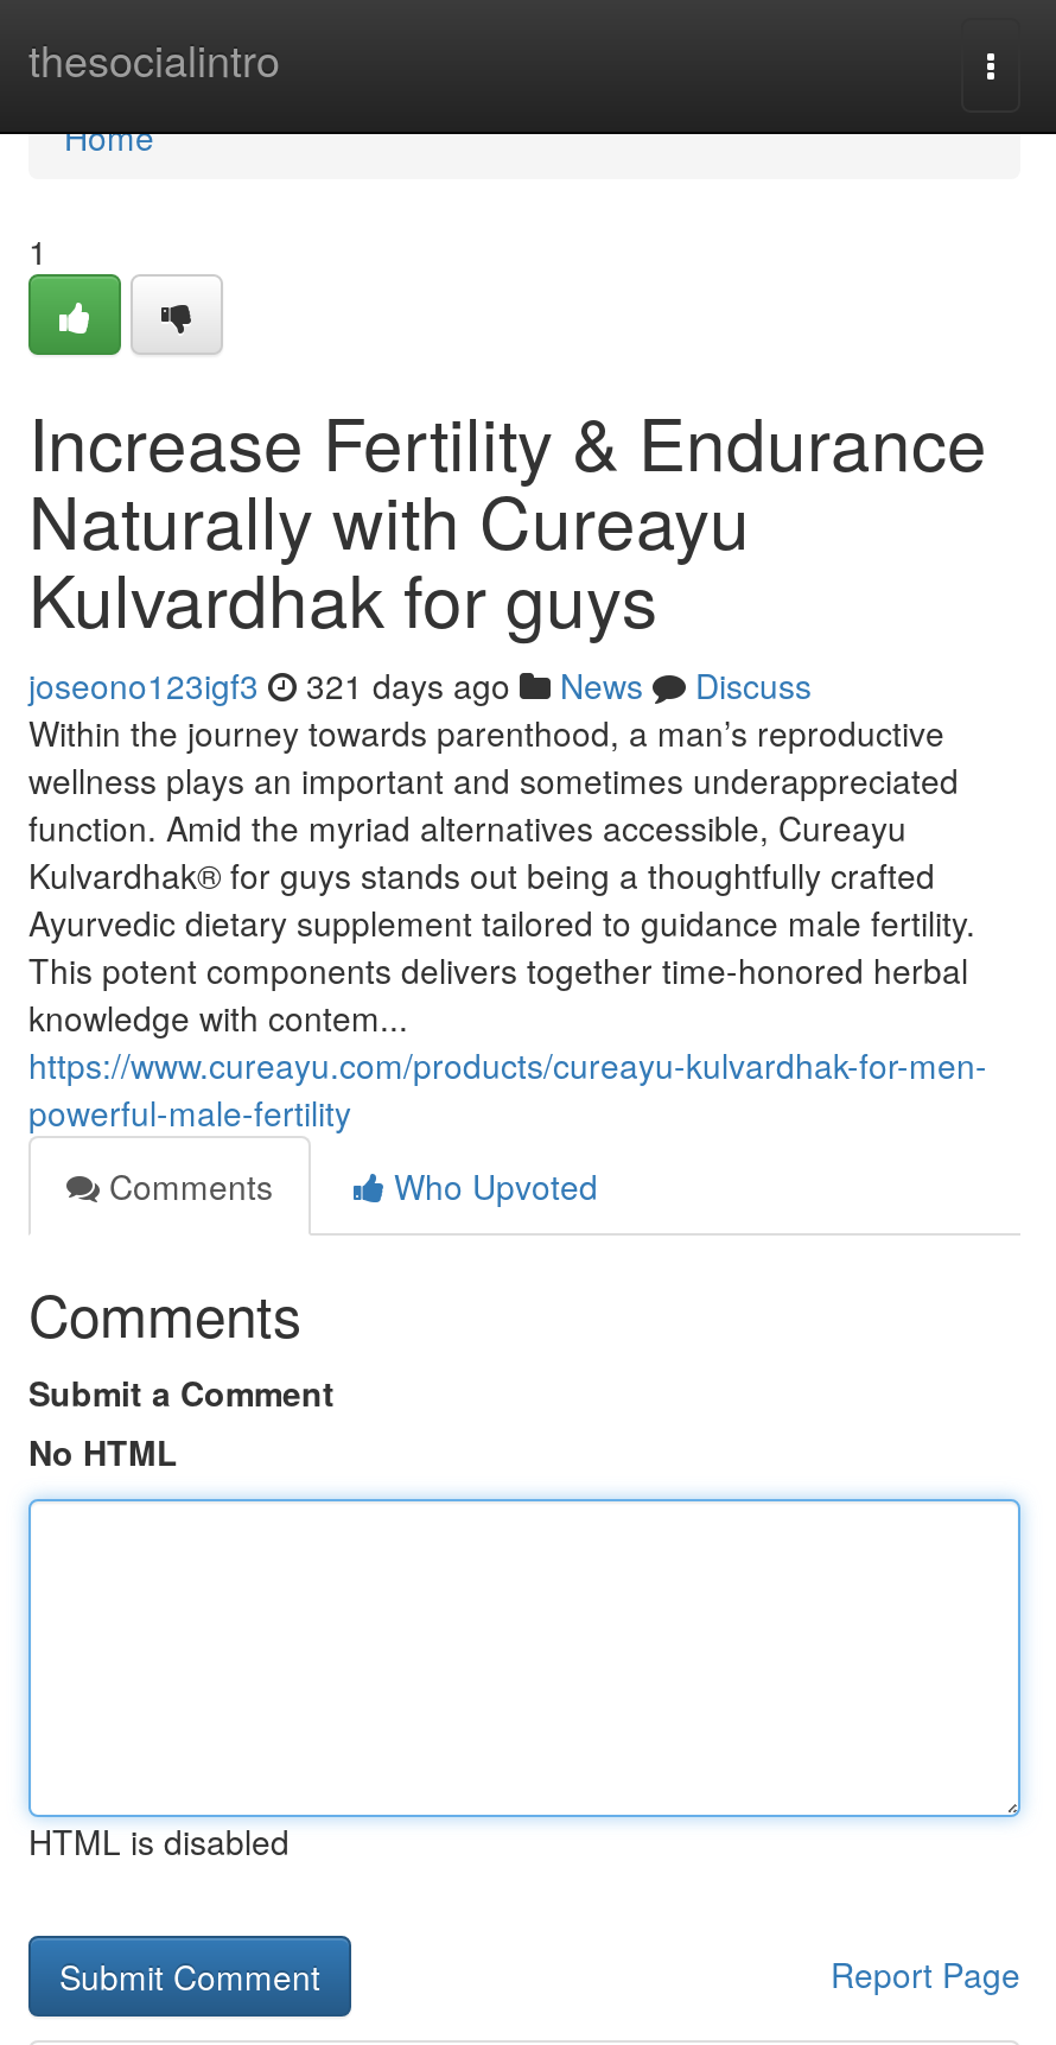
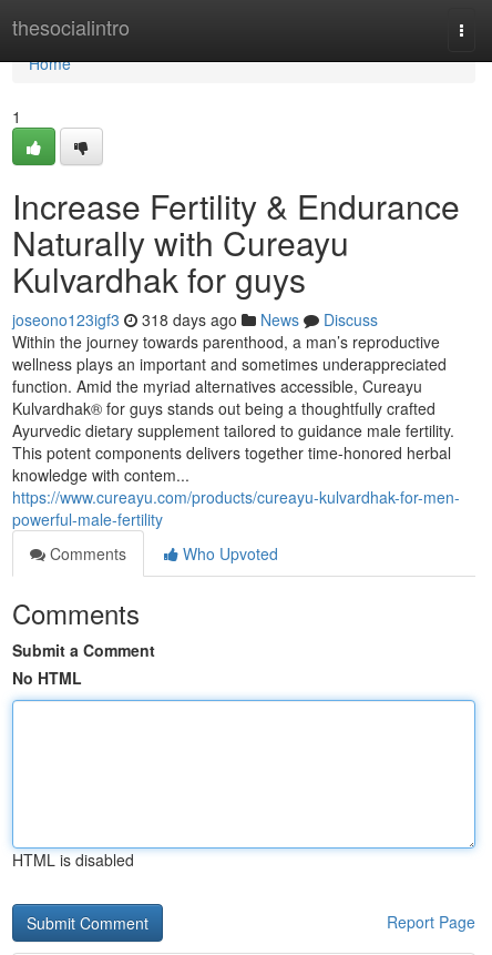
[28,661,812,709] joseono123igf3 321 days ago News Discuss -> [12,308,378,331] joseono123igf3 318 days ago News Discuss

